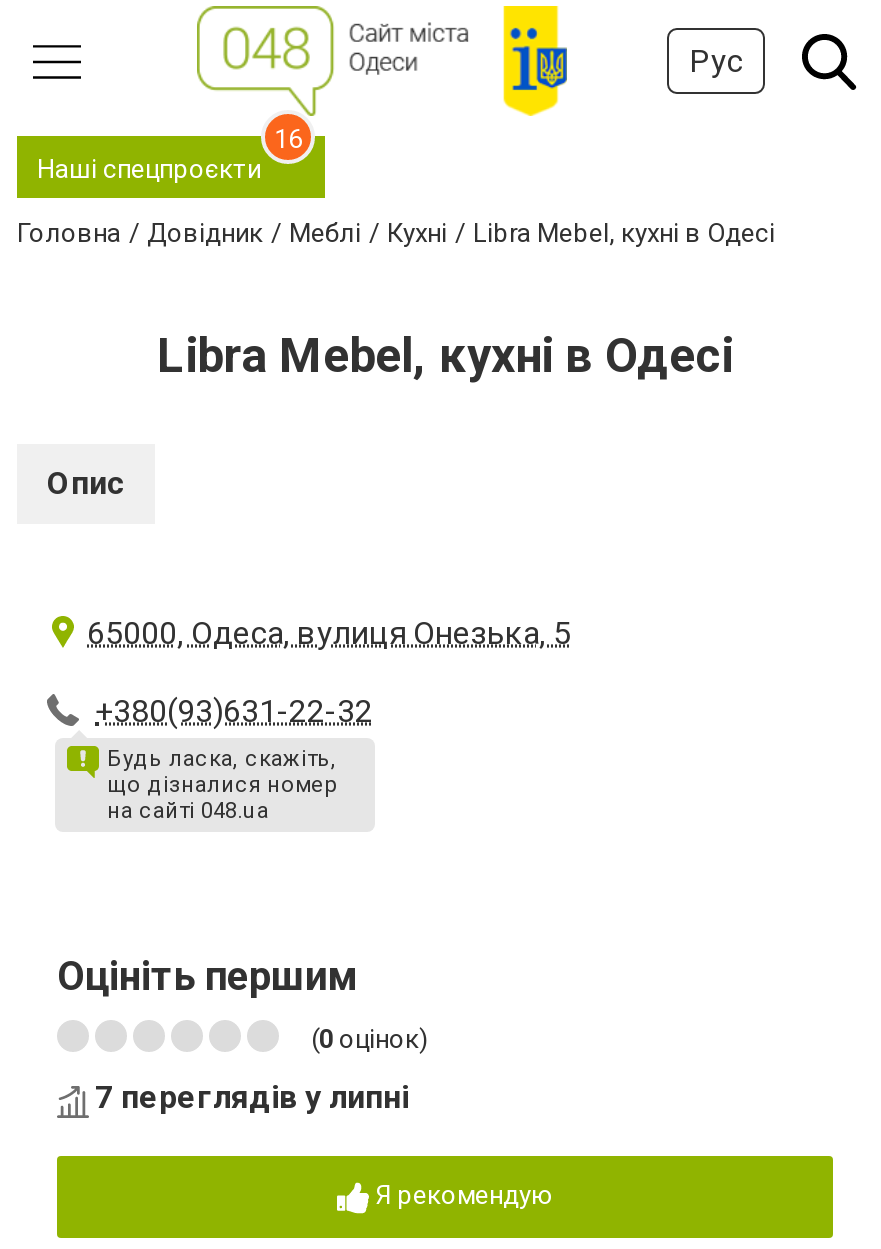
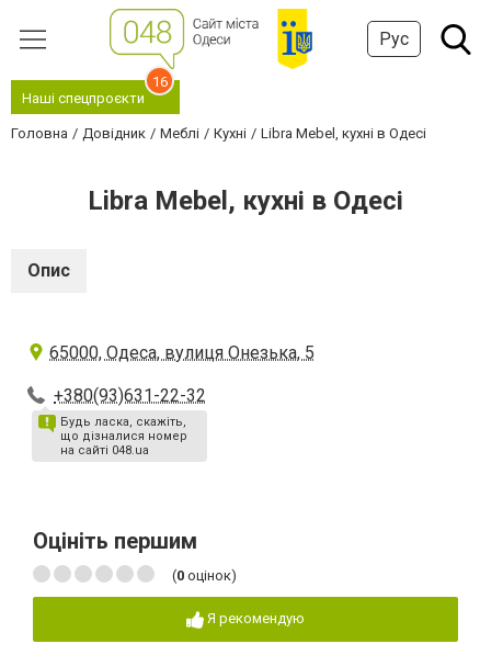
[95,1078,409,1116] 7 переглядів у липні -> none

